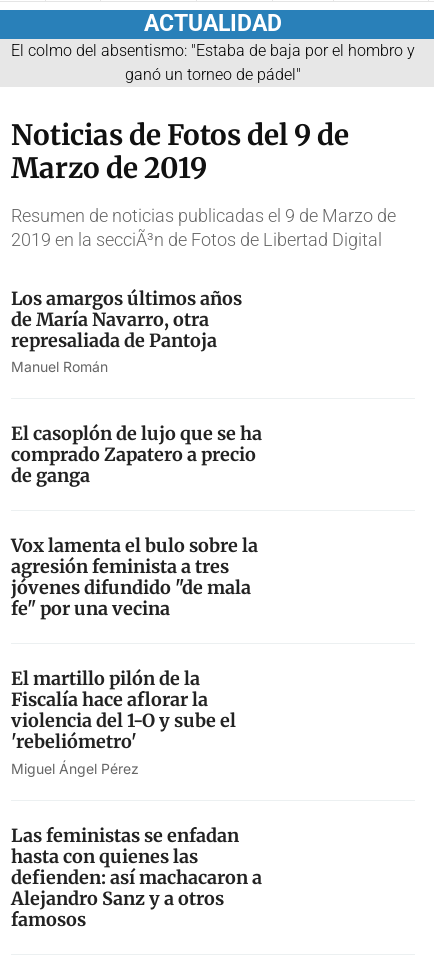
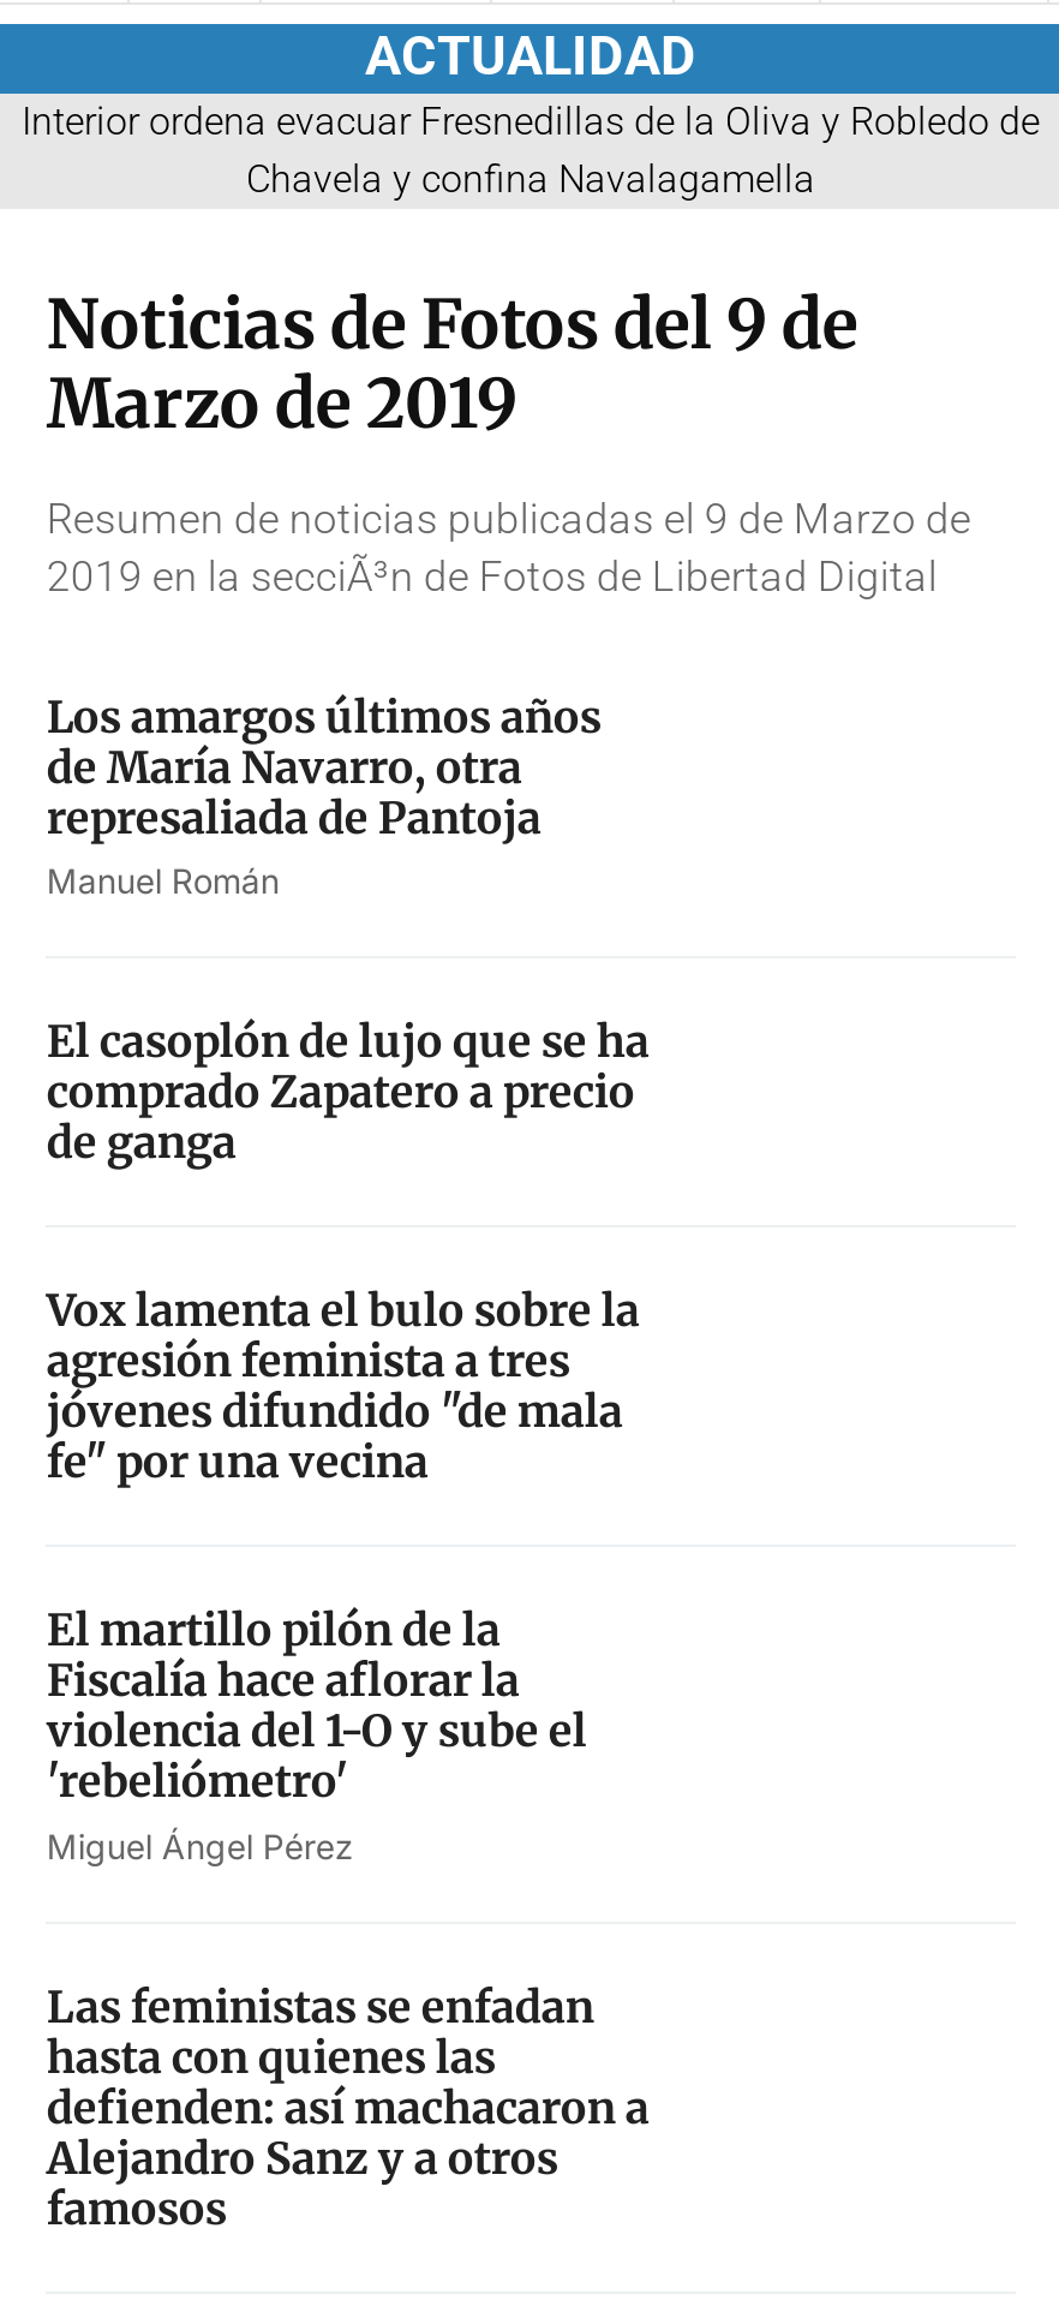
[11,41,415,84] El colmo del absentismo: "Estaba de baja por el hombro y | ganó un torneo de pádel" -> [22,98,1040,201] Interior ordena evacuar Fresnedillas de la Oliva y Robledo de | Chavela y confina Navalagamella

